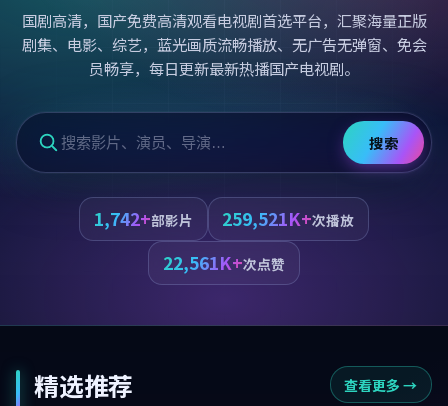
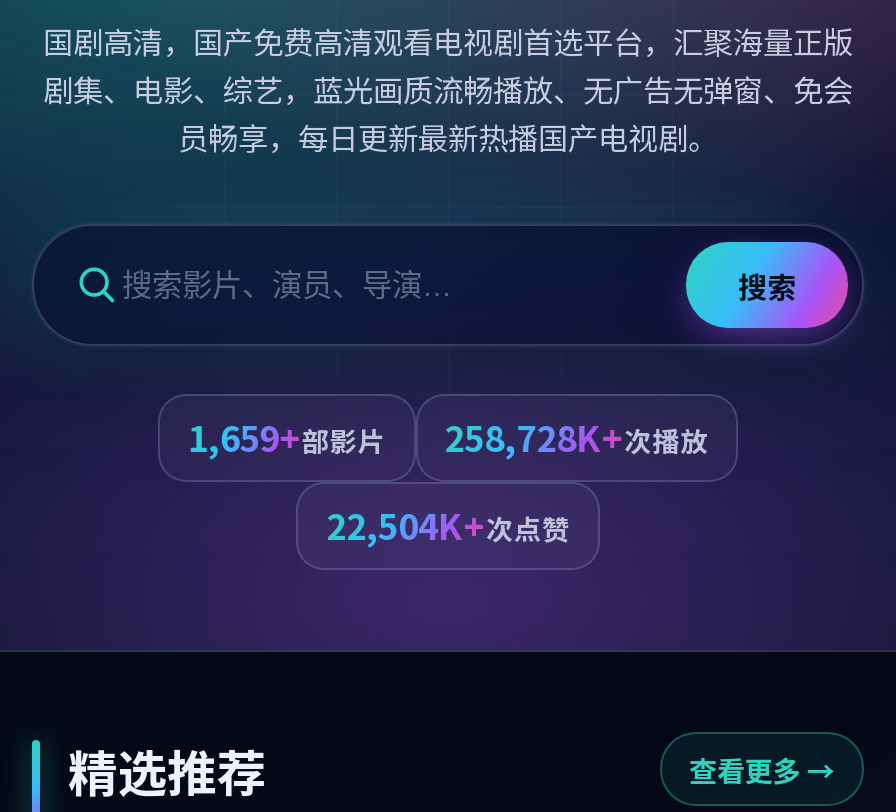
[94,206,193,231] 1,742+部影片 -> [188,411,386,461] 1,659+部影片
[222,206,354,231] 259,521K+次播放 -> [444,411,708,461] 258,728K+次播放
[163,250,285,275] 22,561K+次点赞 -> [326,500,570,550] 22,504K+次点赞

